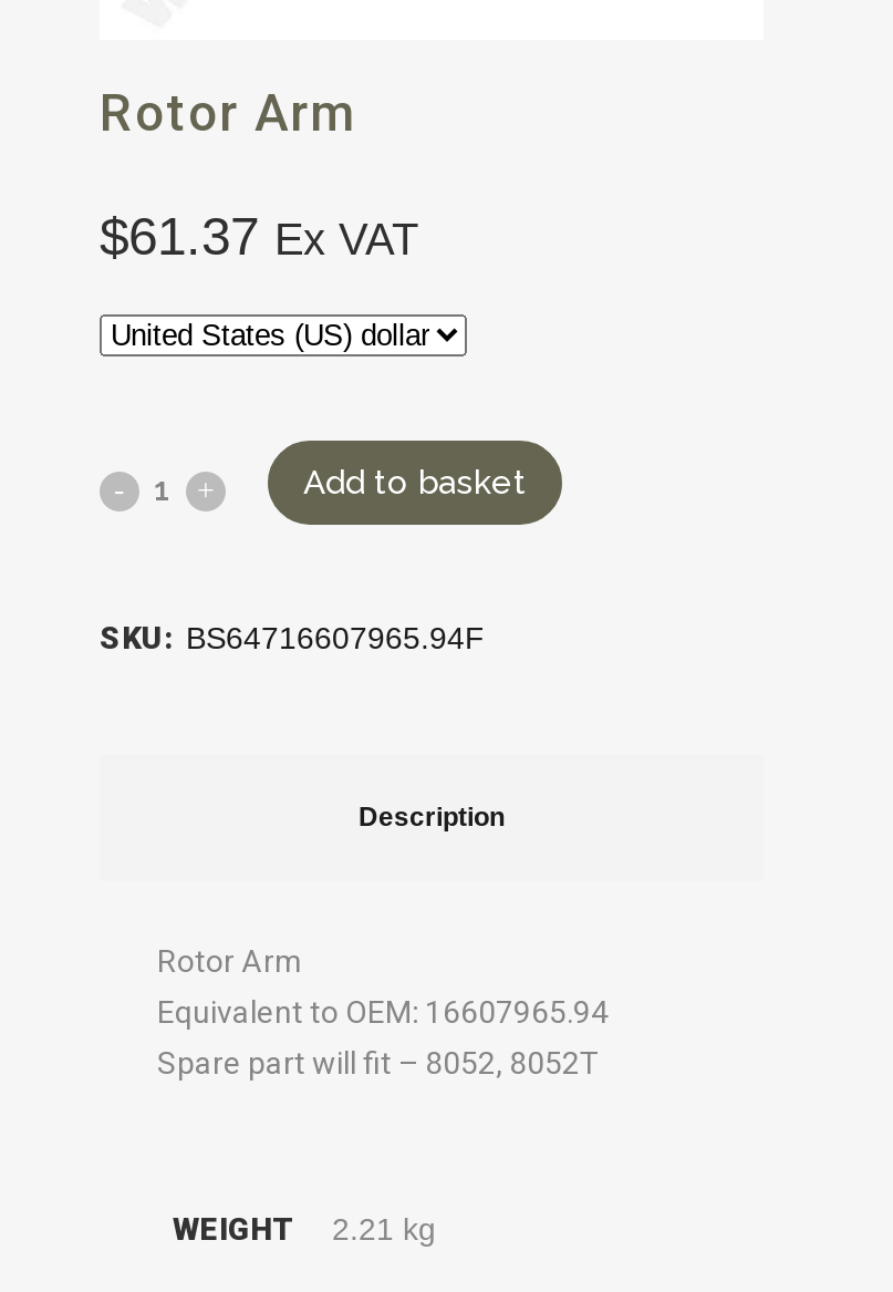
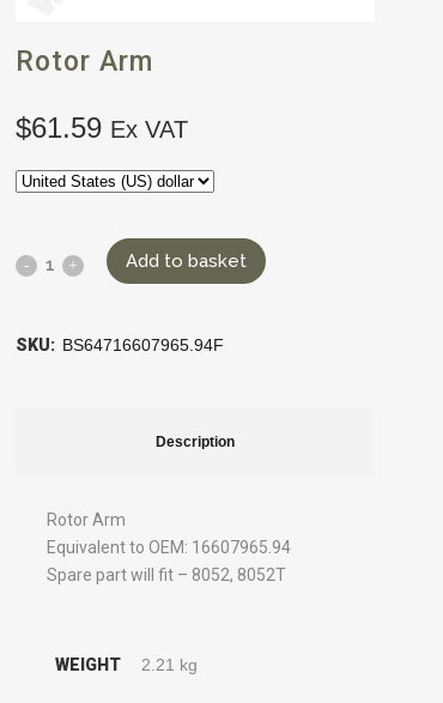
[100,206,418,266] $61.37 Ex VAT -> [16,111,188,144] $61.59 Ex VAT

